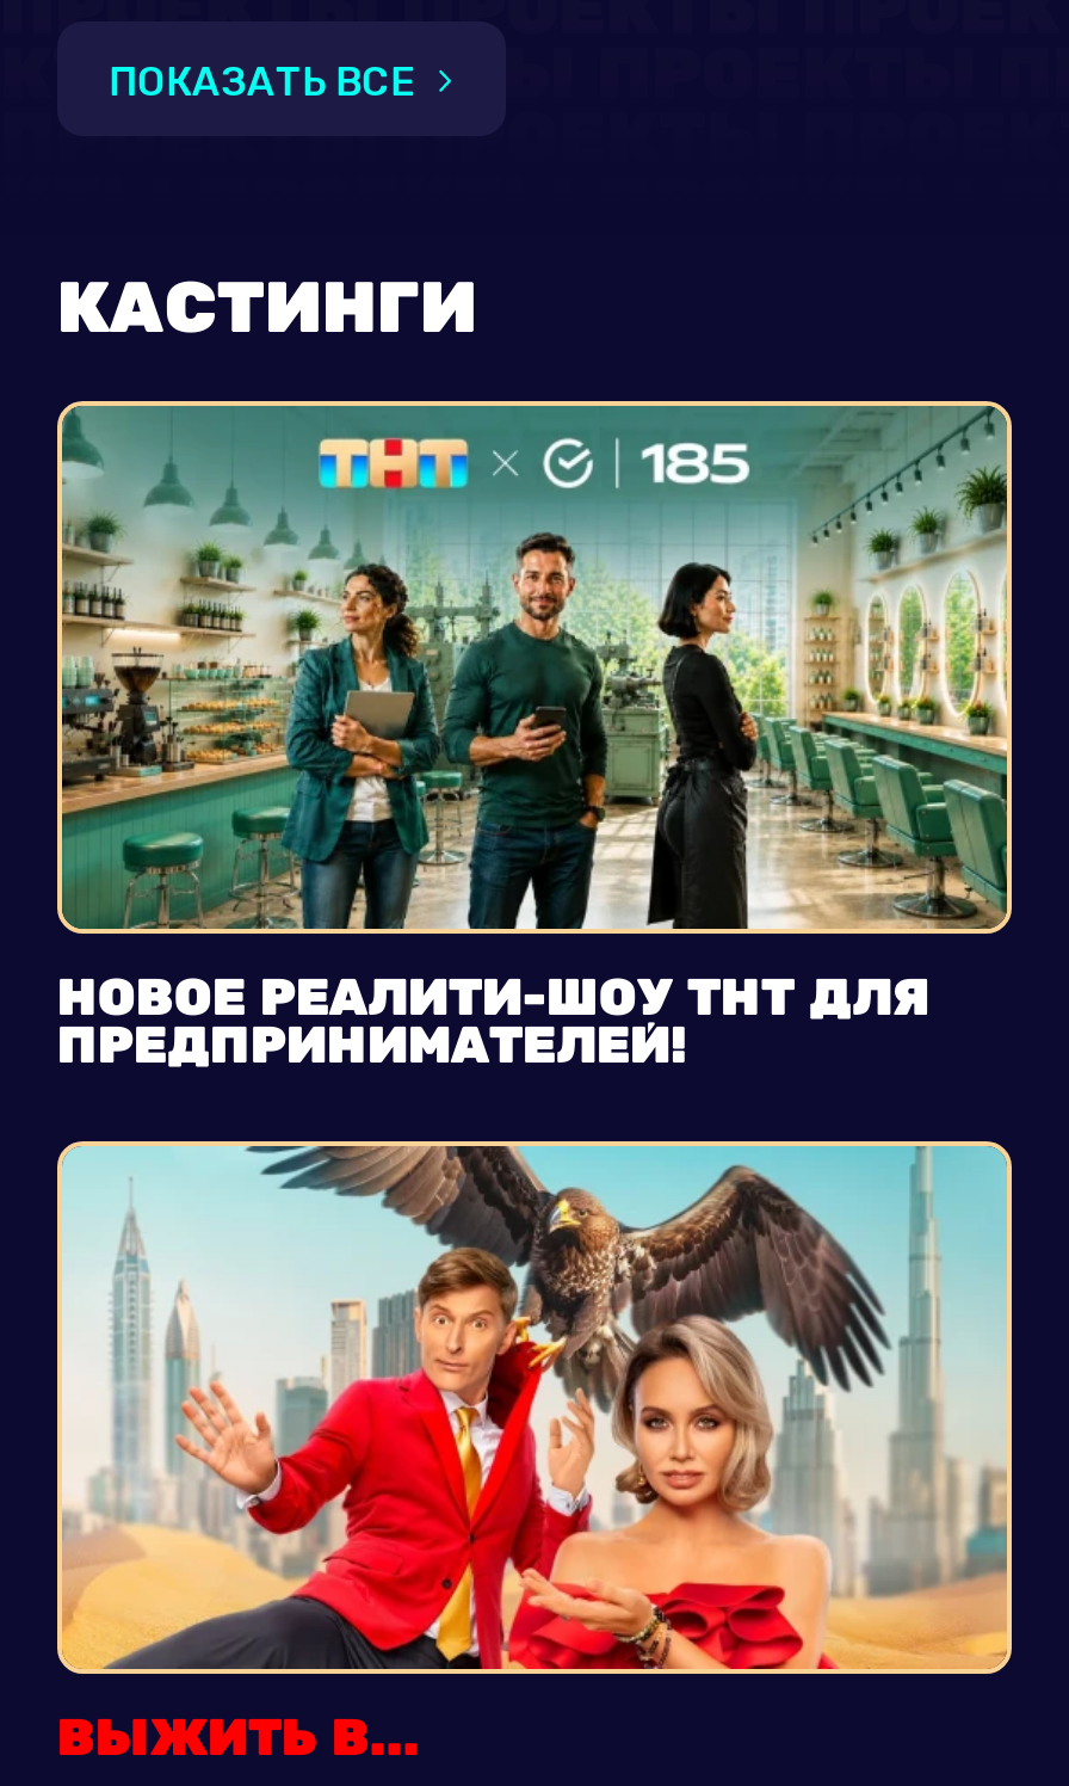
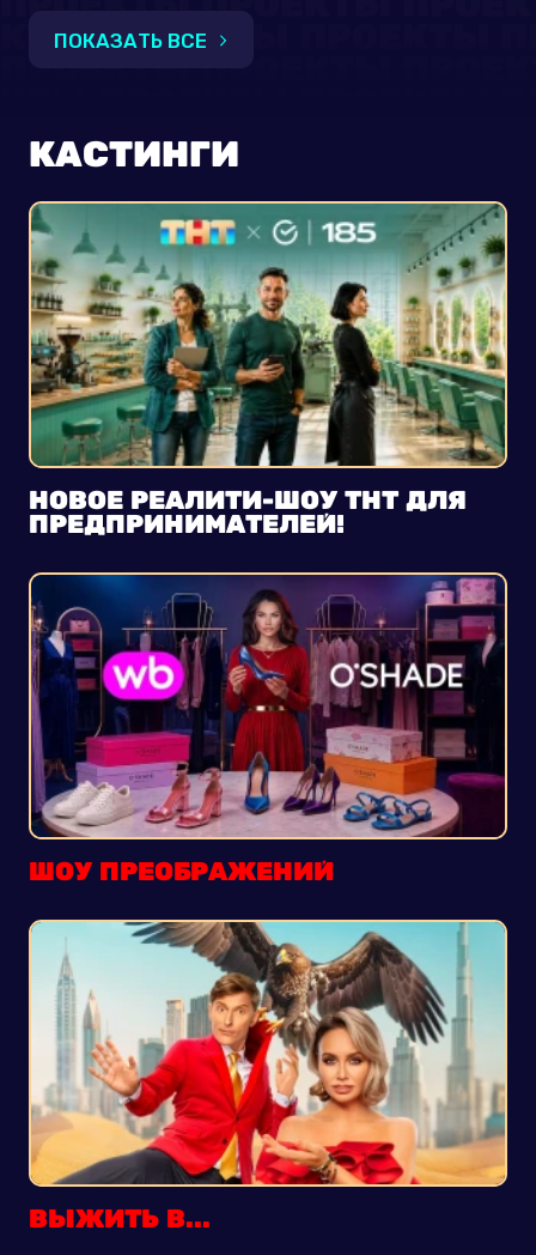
none -> [29,575,505,886] [image] | ШОУ ПРЕОБРАЖЕНИЙ

